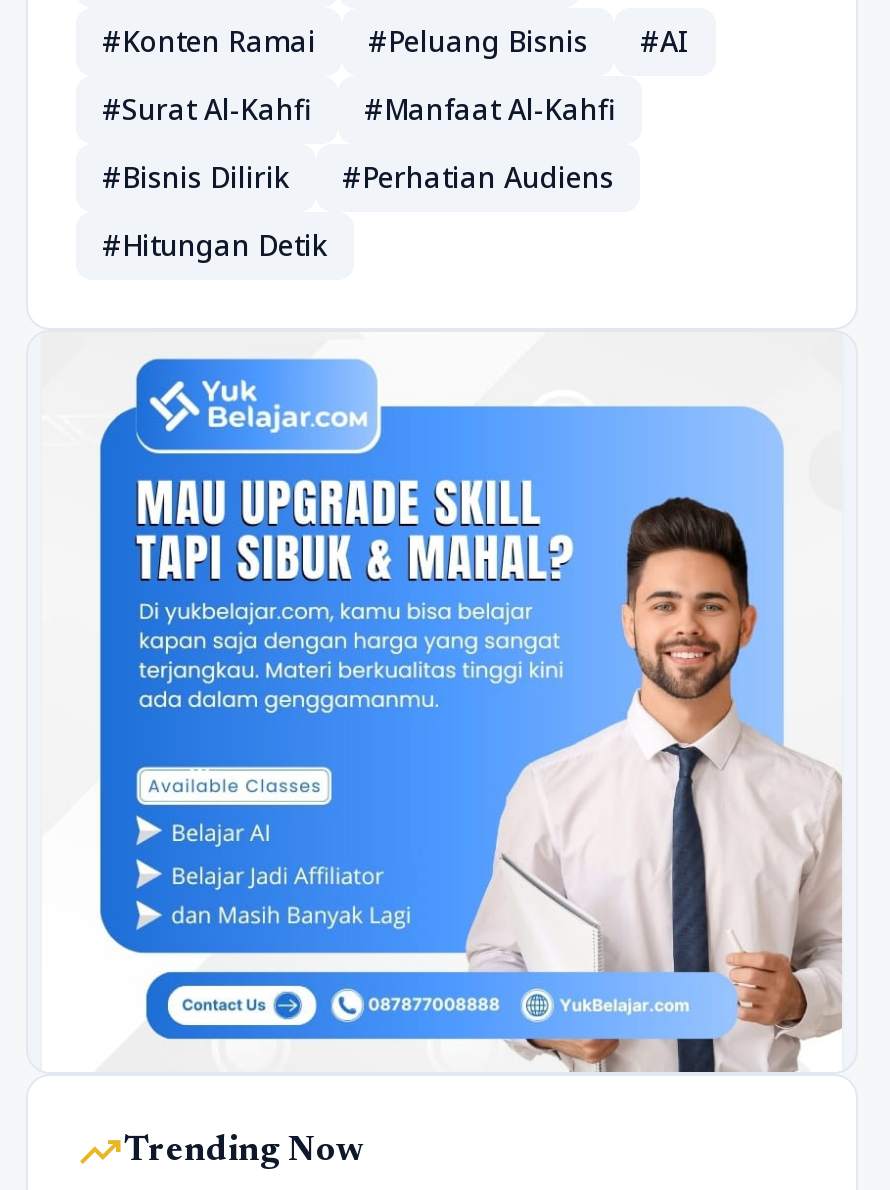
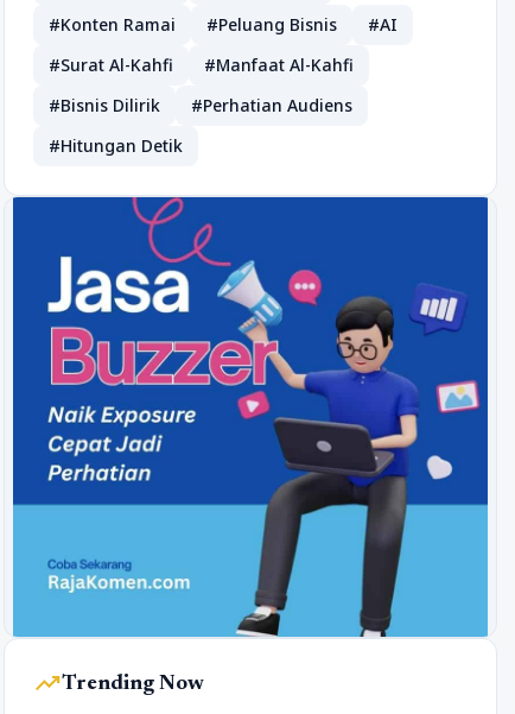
[42,332,842,1074] [image] -> [12,196,489,638] [image]

